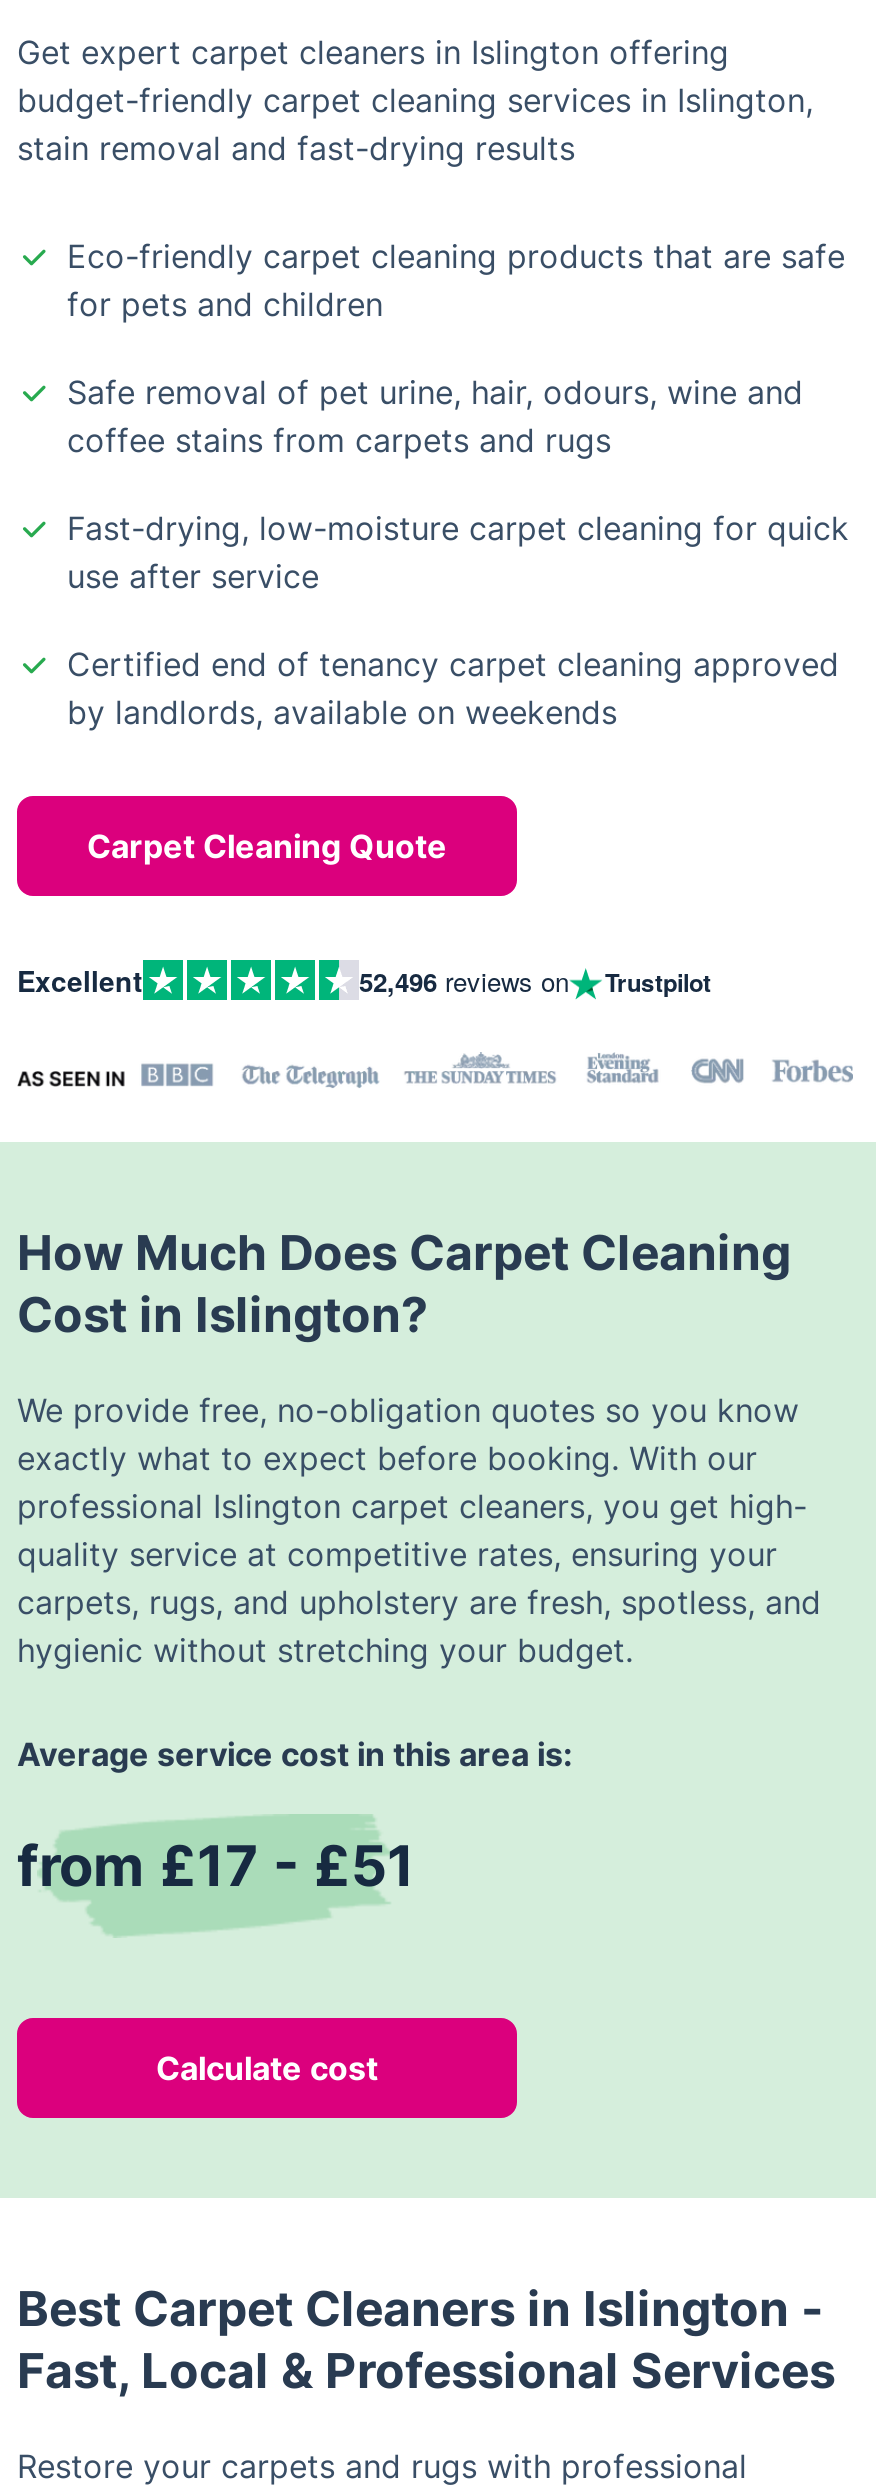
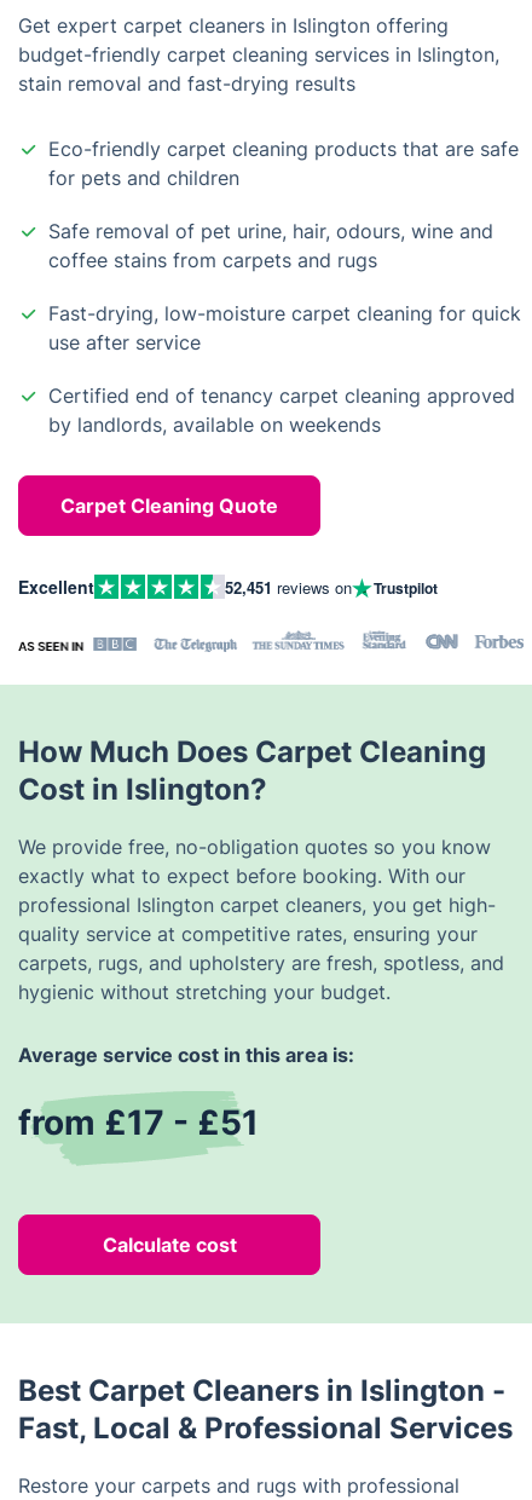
[359,961,711,1000] 52,496 reviews on Trustpilot -> [225,575,438,599] 52,451 reviews on Trustpilot

